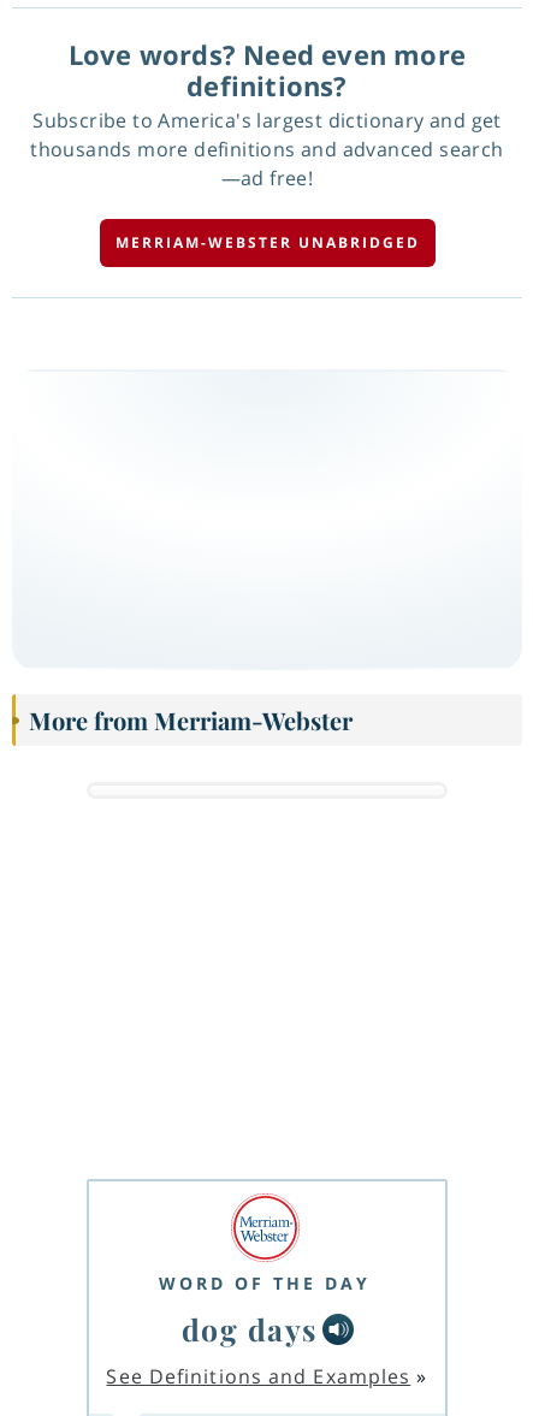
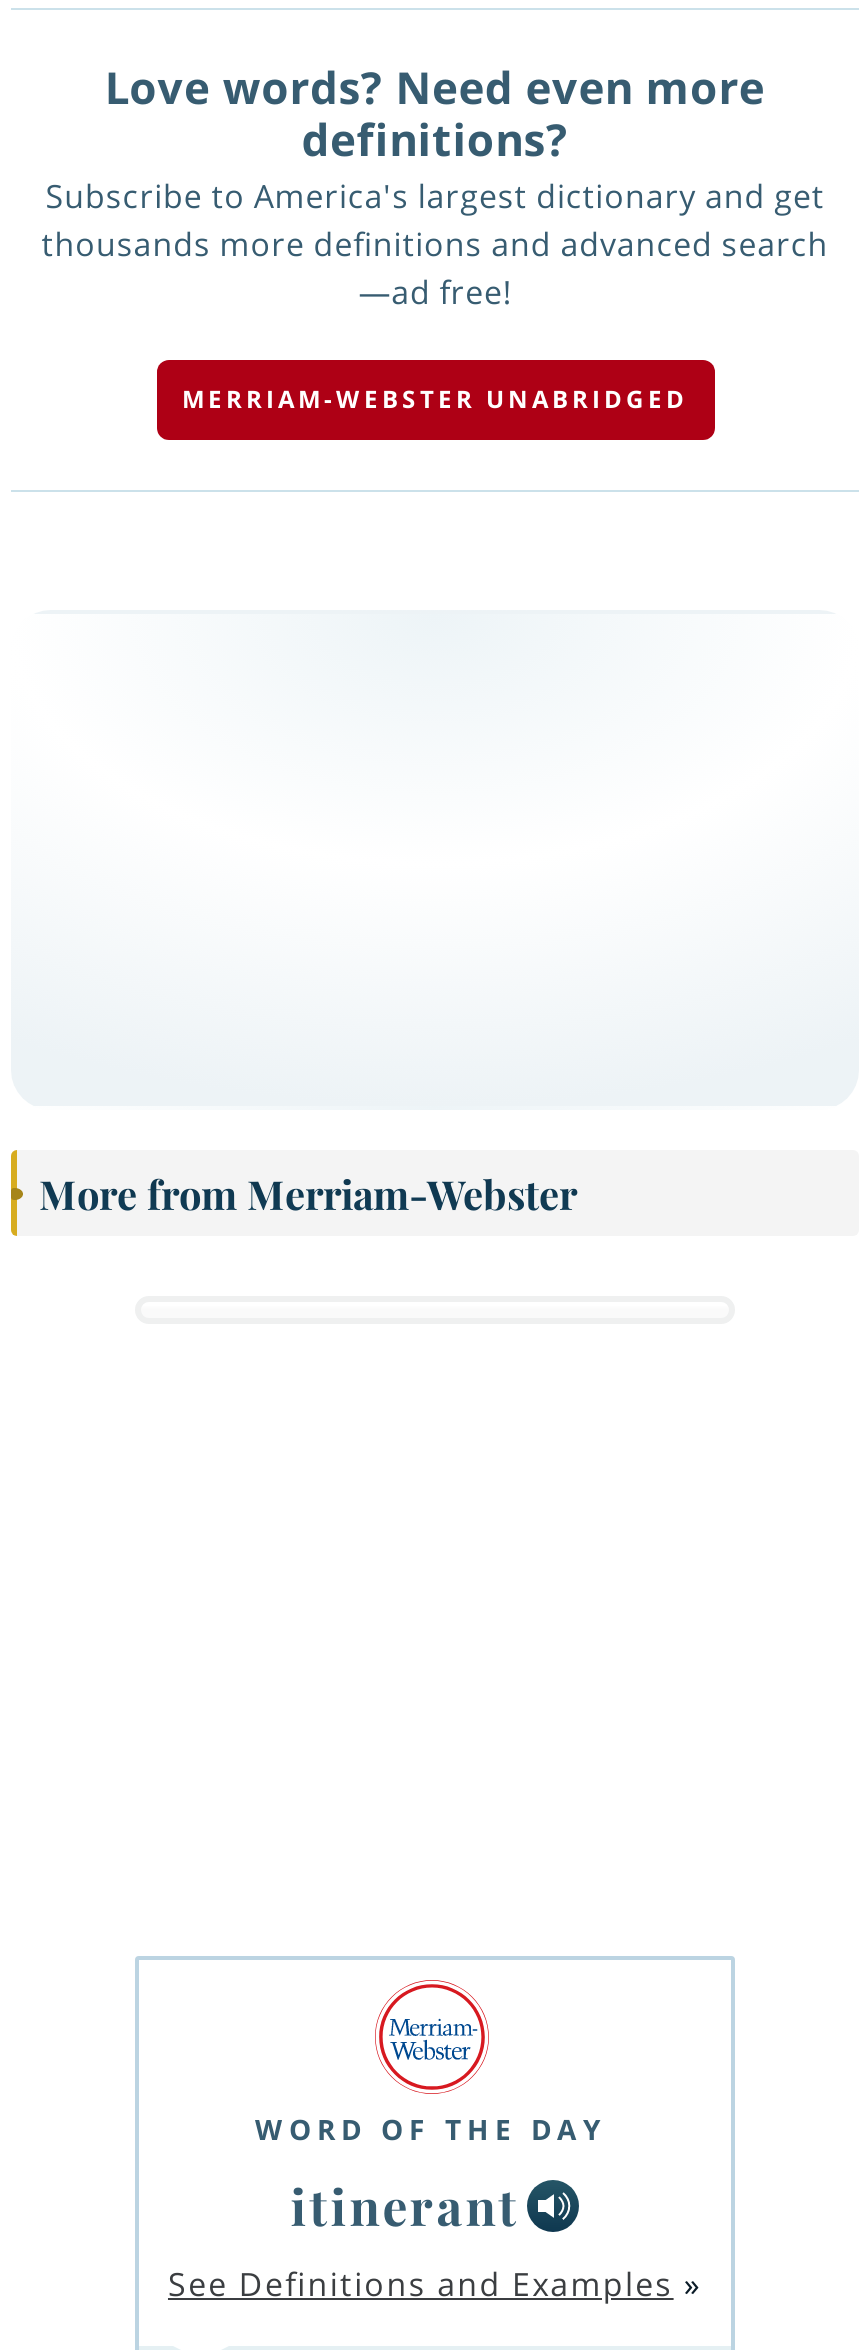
[181,1309,317,1349] dog days -> [291,2172,519,2238] itinerant

